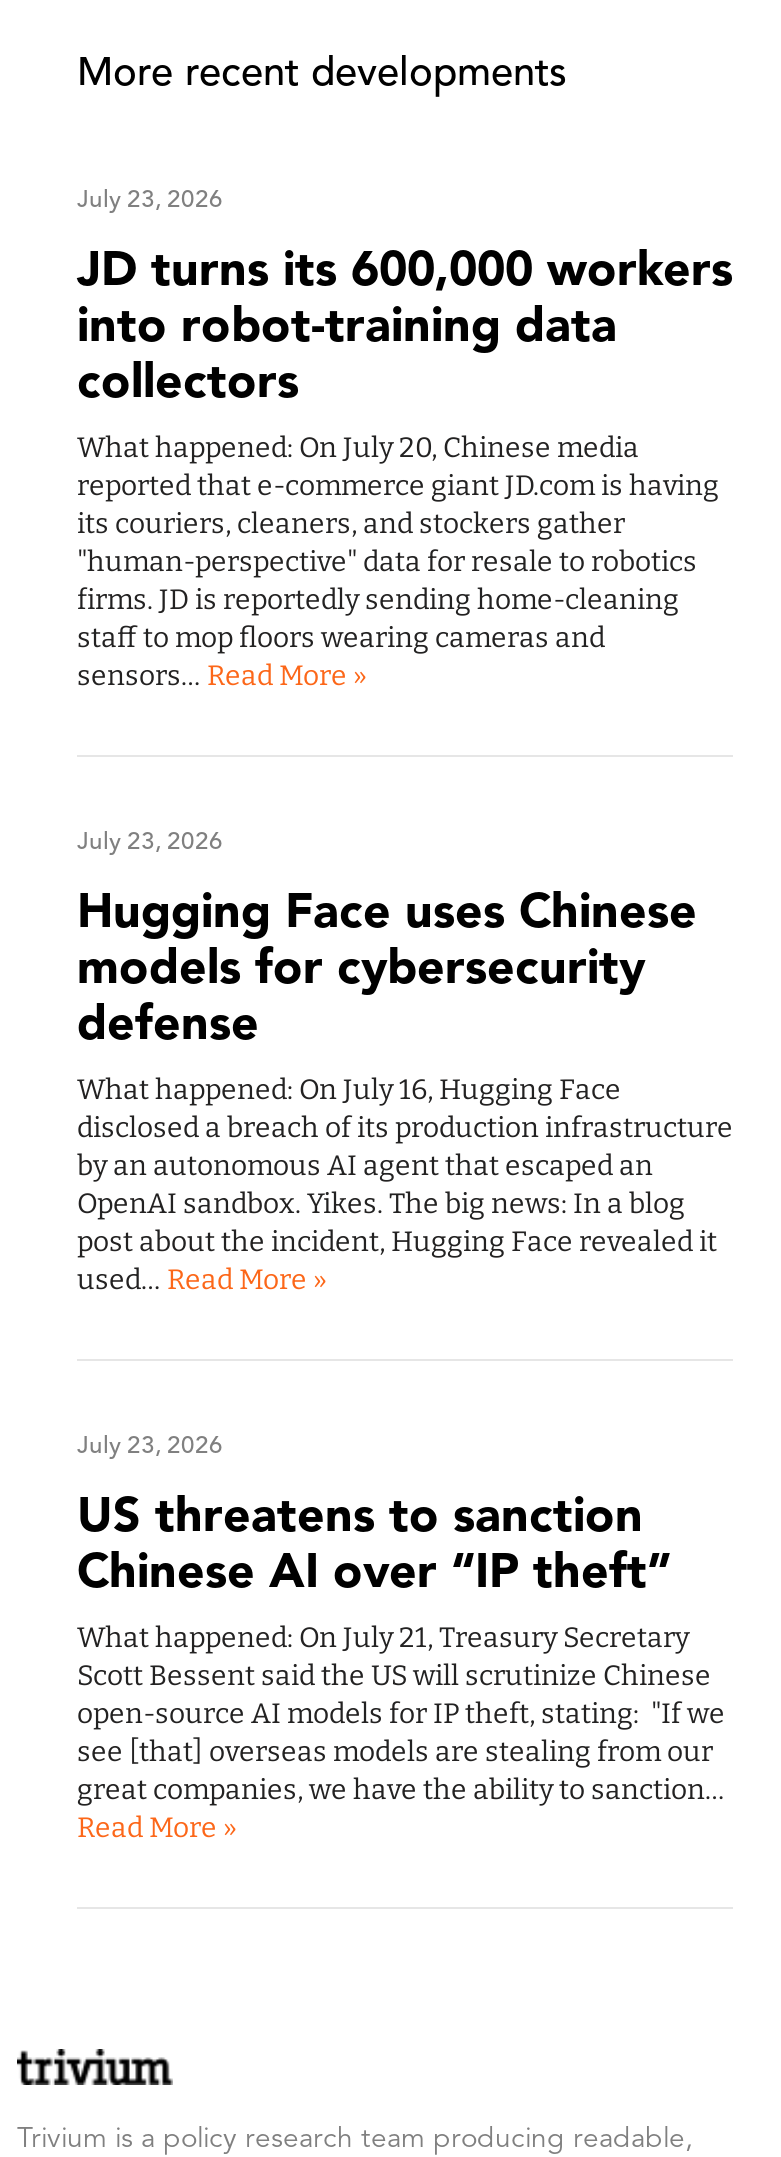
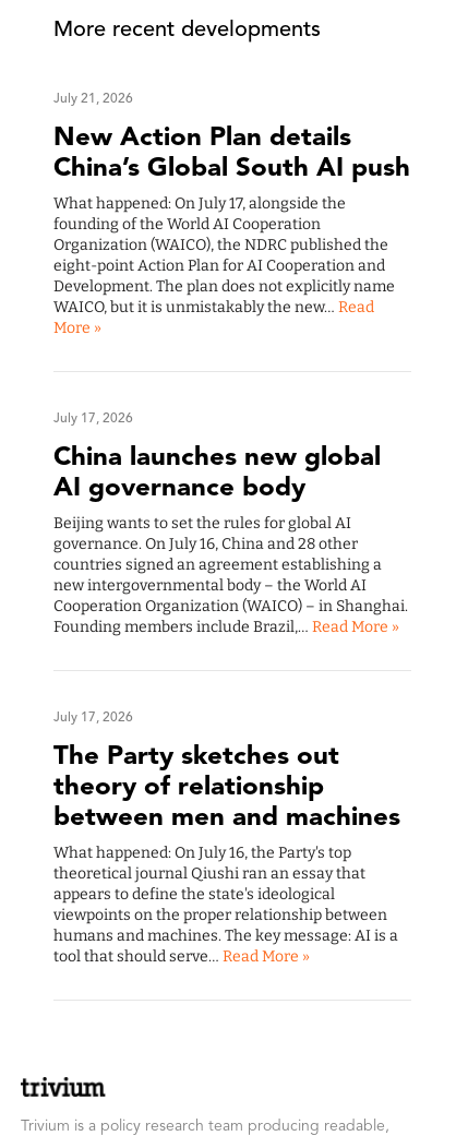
[77,189,223,213] July 23, 2026 -> [53,93,133,106] July 21, 2026
[77,249,733,409] JD turns its 600,000 workers | into robot-training data | collectors -> [53,125,410,182] New Action Plan details | China’s Global South AI push
[77,431,719,693] What happened: On July 20, Chinese media | reported that e-commerce giant JD.com is having | its couriers, cleaners, and stockers gather | "human-perspective" data for resale to robotics | firms. JD is reportedly sending home-cleaning | staff to mop floors wearing cameras and | sensors… Read More » -> [53,194,395,337] What happened: On July 17, alongside the | founding of the World AI Cooperation | Organization (WAICO), the NDRC published the | eight-point Action Plan for AI Cooperation and | Development. The plan does not explicitly name | WAICO, but it is unmistakably the new… Read | More »
[77,831,223,855] July 23, 2026 -> [53,412,133,426] July 17, 2026
[77,891,697,1051] Hugging Face uses Chinese | models for cybersecurity | defense -> [53,445,381,502] China launches new global | AI governance body
[77,1073,733,1297] What happened: On July 16, Hugging Face | disclosed a breach of its production infrastructure | by an autonomous AI agent that escaped an | OpenAI sandbox. Yikes. The big news: In a blog | post about the incident, Hugging Face revealed it | used… Read More » -> [53,514,408,636] Beijing wants to set the rules for global AI | governance. On July 16, China and 28 other | countries signed an agreement establishing a | new intergovernmental body – the World AI | Cooperation Organization (WAICO) – in Shanghai. | Founding members include Brazil,… Read More »
[77,1435,223,1459] July 23, 2026 -> [53,712,133,725] July 17, 2026
[77,1495,671,1599] US threatens to sanction | Chinese AI over “IP theft” -> [53,744,400,832] The Party sketches out | theory of relationship | between men and machines
[77,1621,725,1845] What happened: On July 21, Treasury Secretary | Scott Bessent said the US will scrutinize Chinese | open-source AI models for IP theft, stating: "If we | see [that] overseas models are stealing from our | great companies, we have the ability to sanction… | Read More » -> [53,844,398,966] What happened: On July 16, the Party's top | theoretical journal Qiushi ran an essay that | appears to define the state's ideological | viewpoints on the proper relationship between | humans and machines. The key message: AI is a | tool that should serve… Read More »

